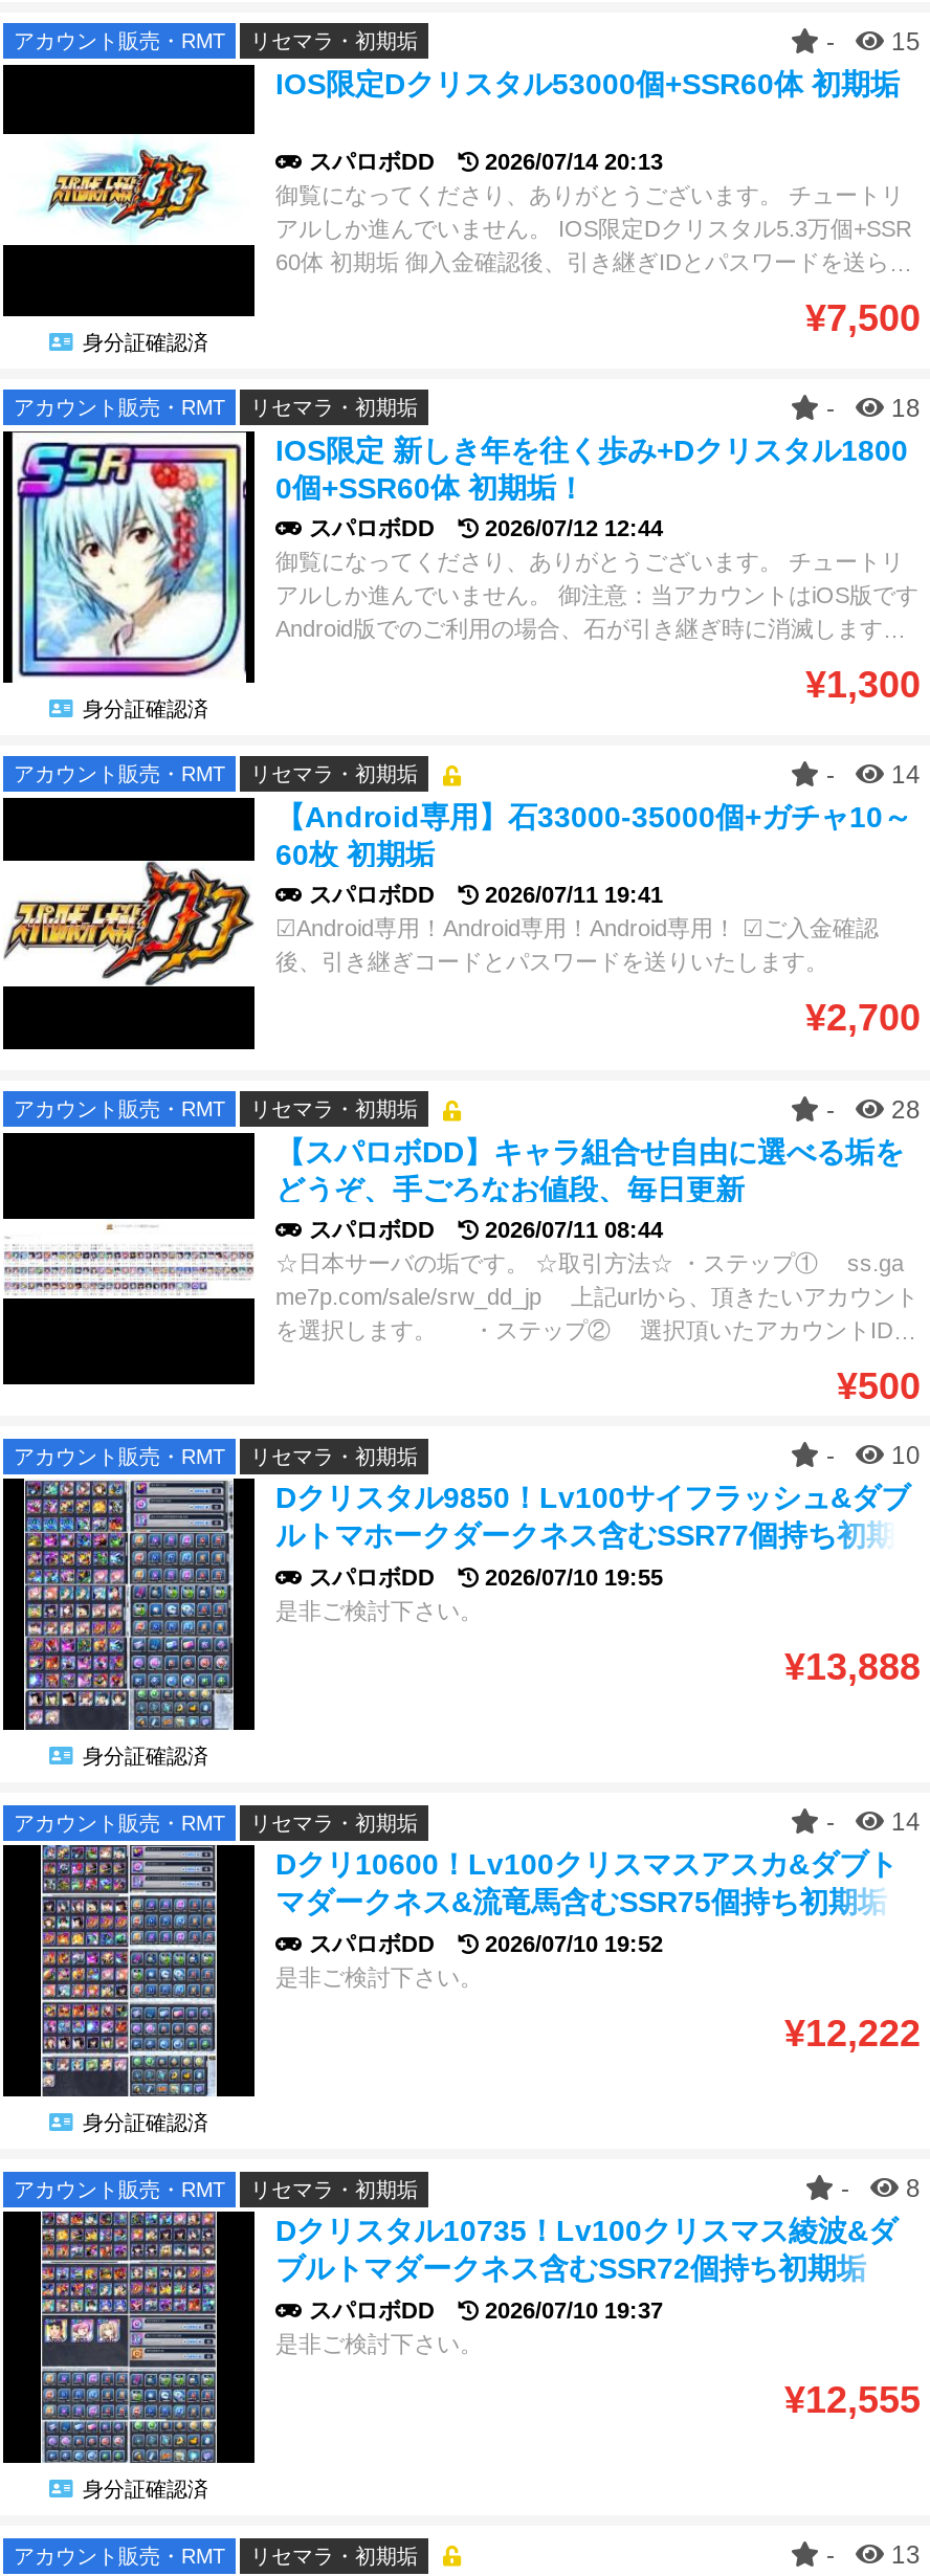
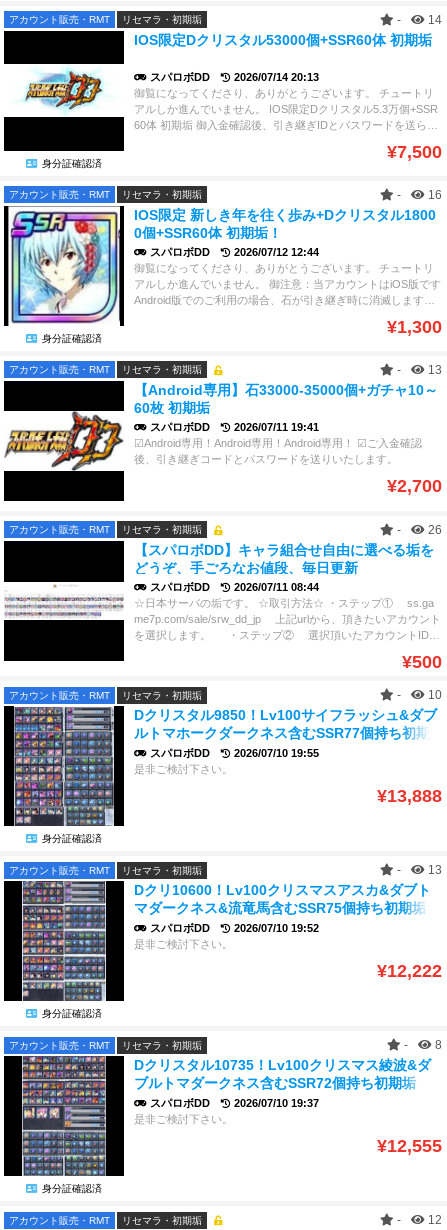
[891,27,921,56] 15 -> [428,13,442,27] 14
[891,393,921,423] 18 -> [428,188,442,202] 16
[891,760,921,789] 14 -> [428,363,442,377] 13
[891,1095,921,1124] 28 -> [428,523,442,537] 26
[891,1808,921,1838] 14 -> [428,863,442,877] 13
[891,2541,921,2571] 13 -> [428,1213,442,1227] 12

